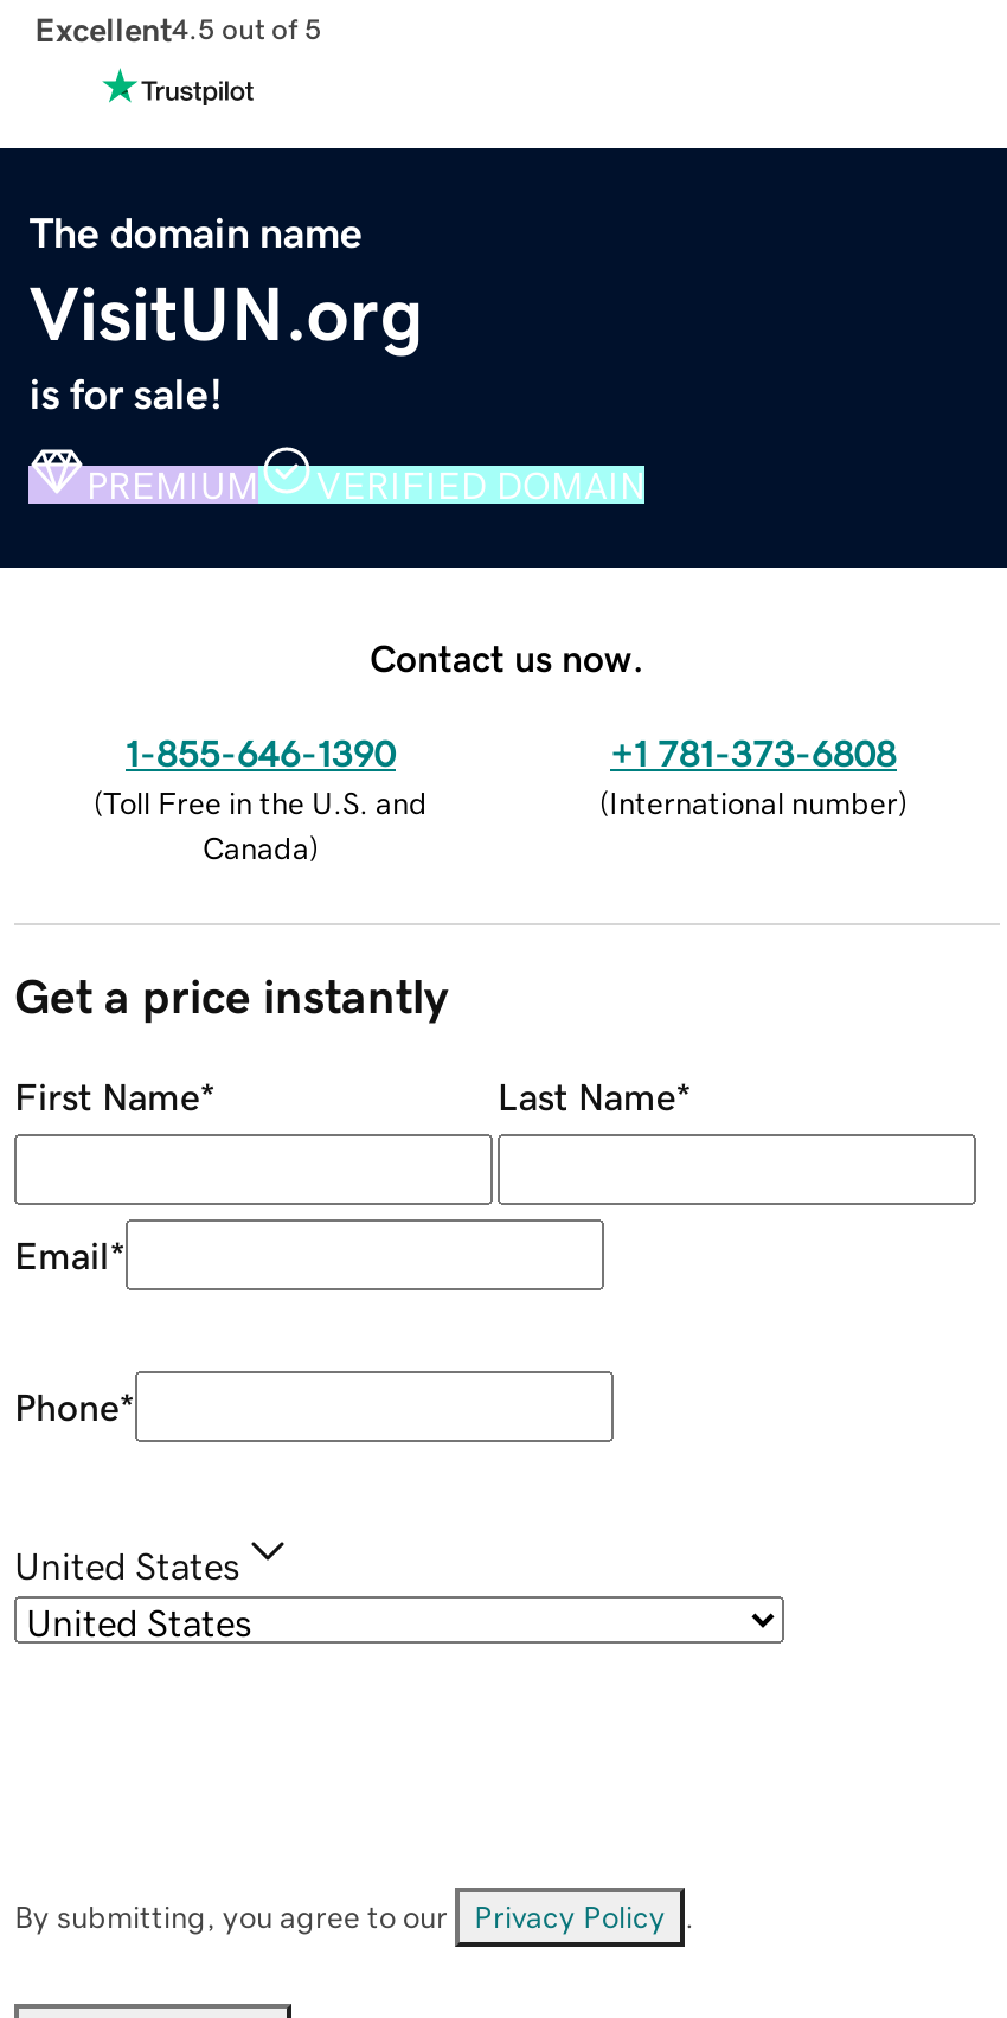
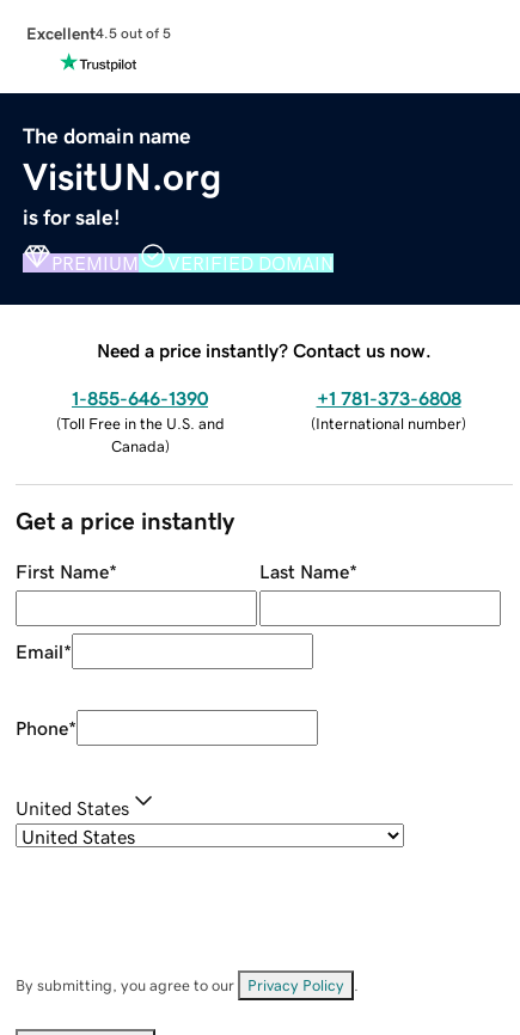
[370,638,644,676] Contact us now. -> [97,340,432,359] Need a price instantly? Contact us now.

